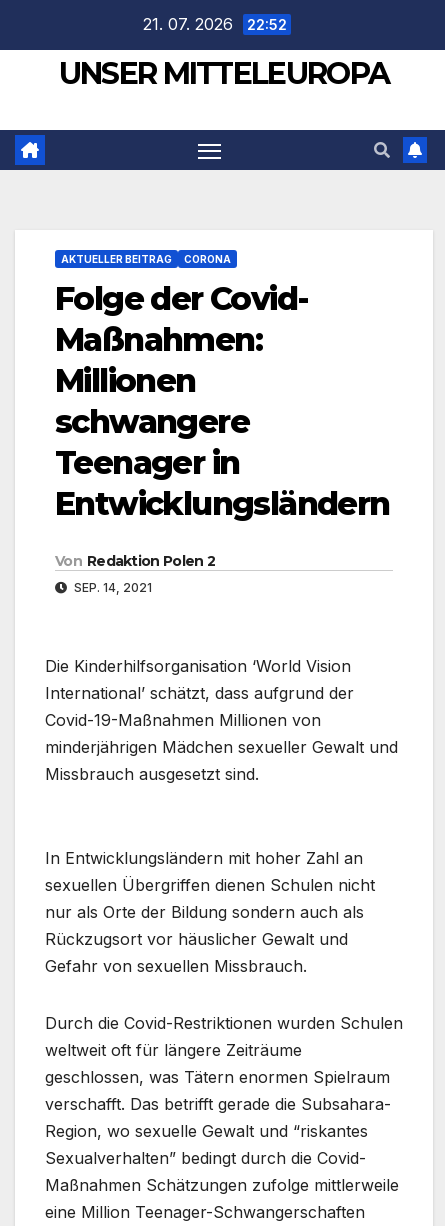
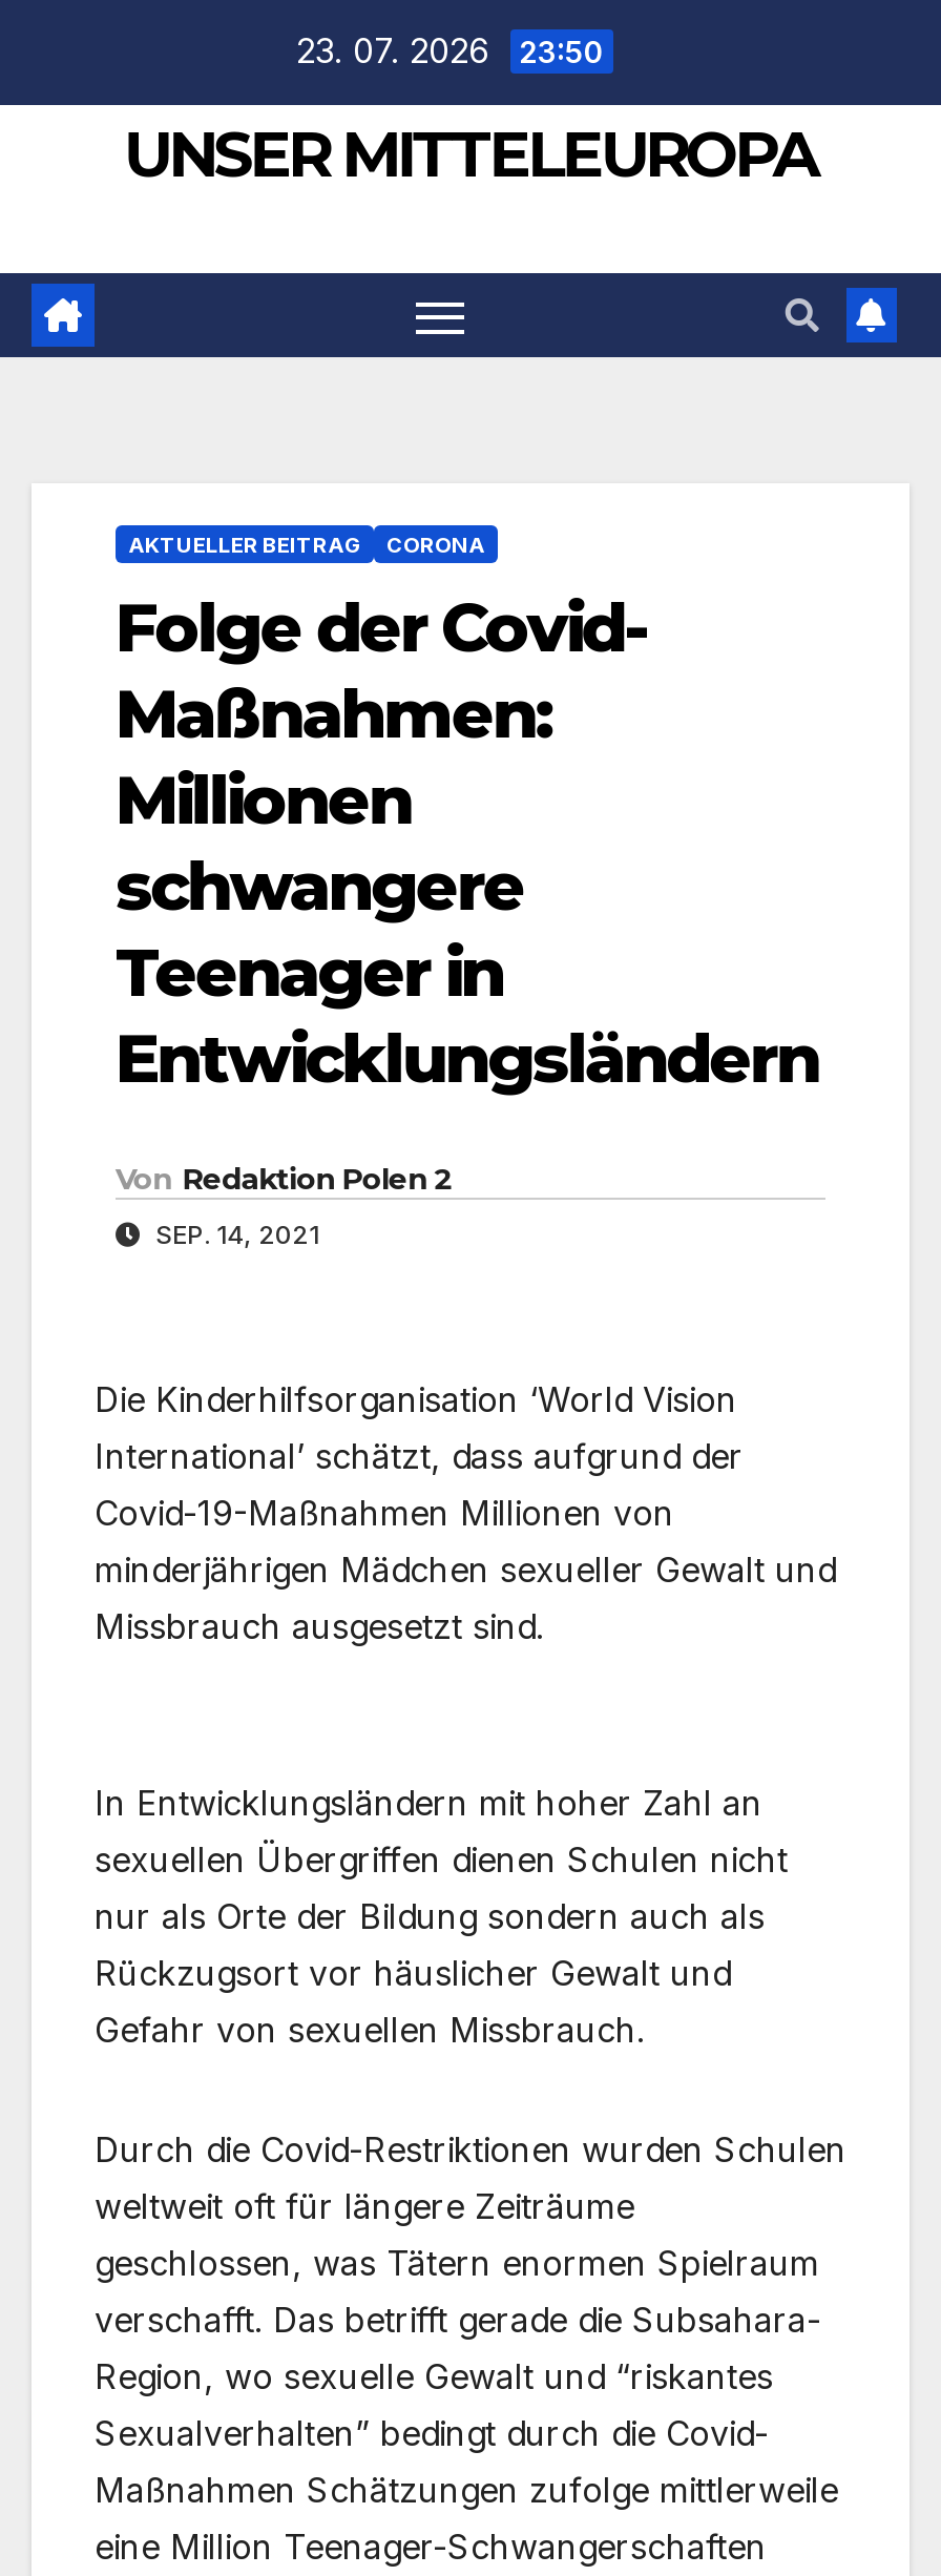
[142,14,286,34] 21. 07. 2026 22:52 -> [296,29,605,71] 23. 07. 2026 23:50

